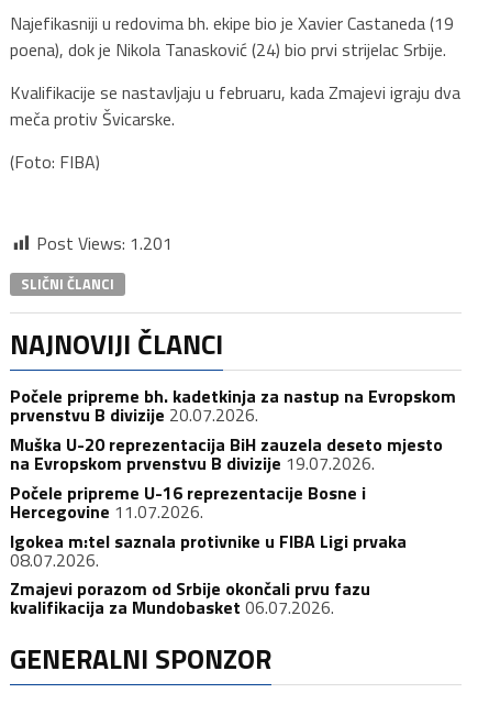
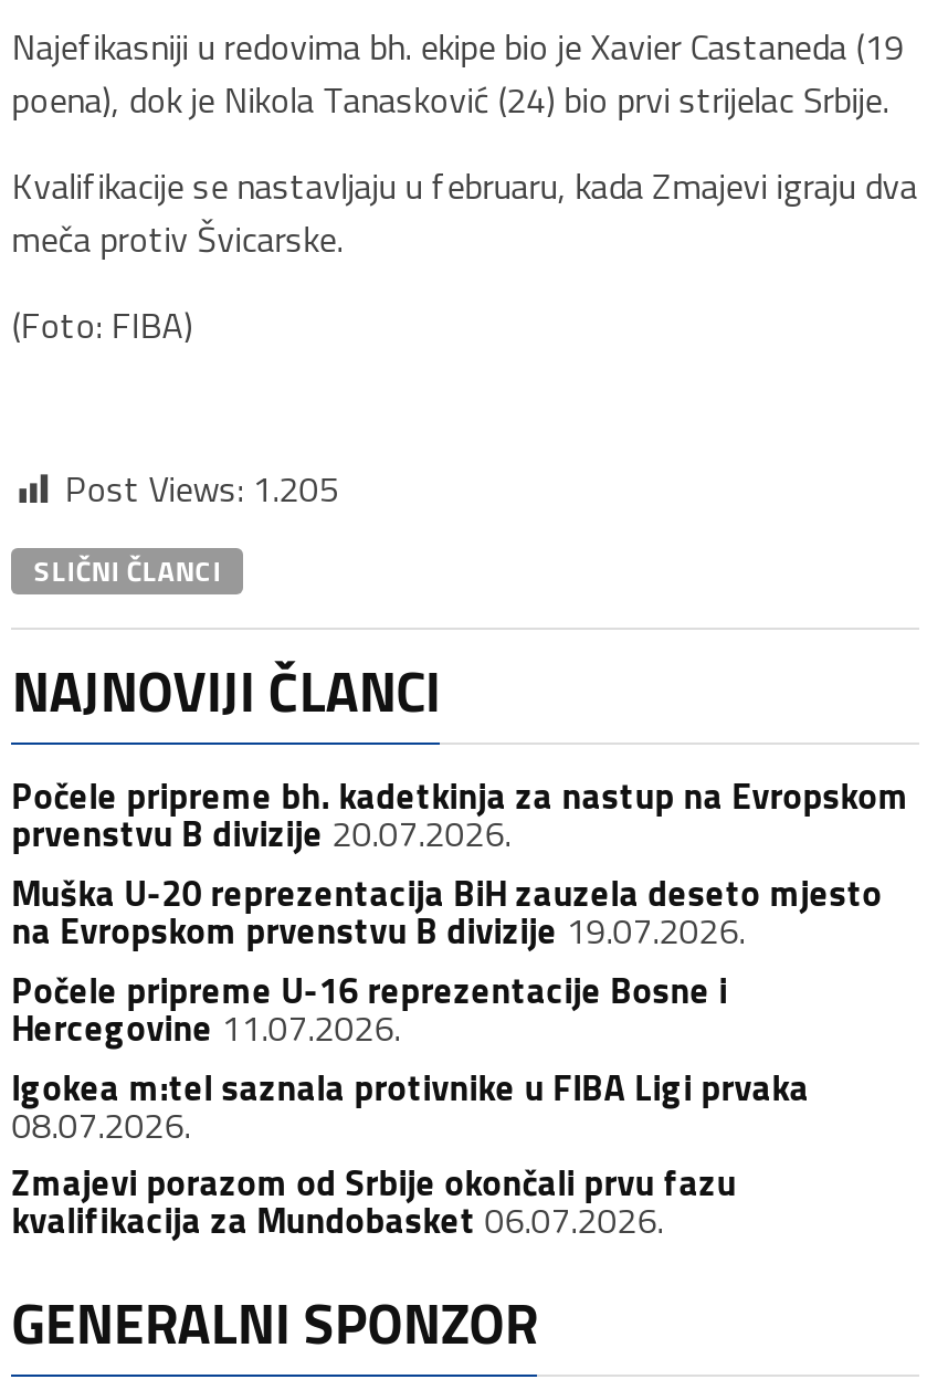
[36,230,173,256] Post Views: 1.201 -> [65,461,339,514] Post Views: 1.205

